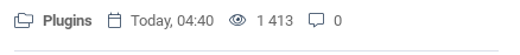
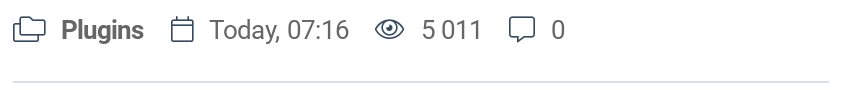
[131,12,214,29] Today, 04:40 -> [209,15,349,45] Today, 07:16
[256,12,293,29] 1 413 -> [421,15,483,45] 5 011

